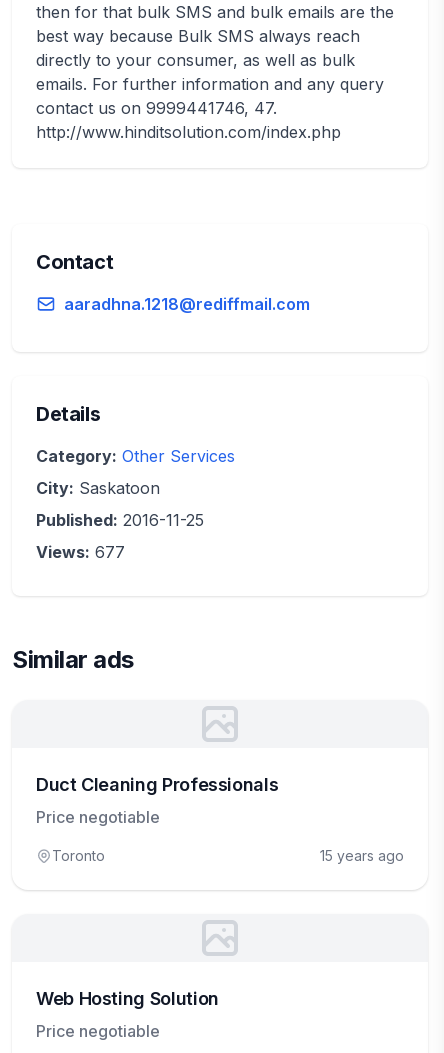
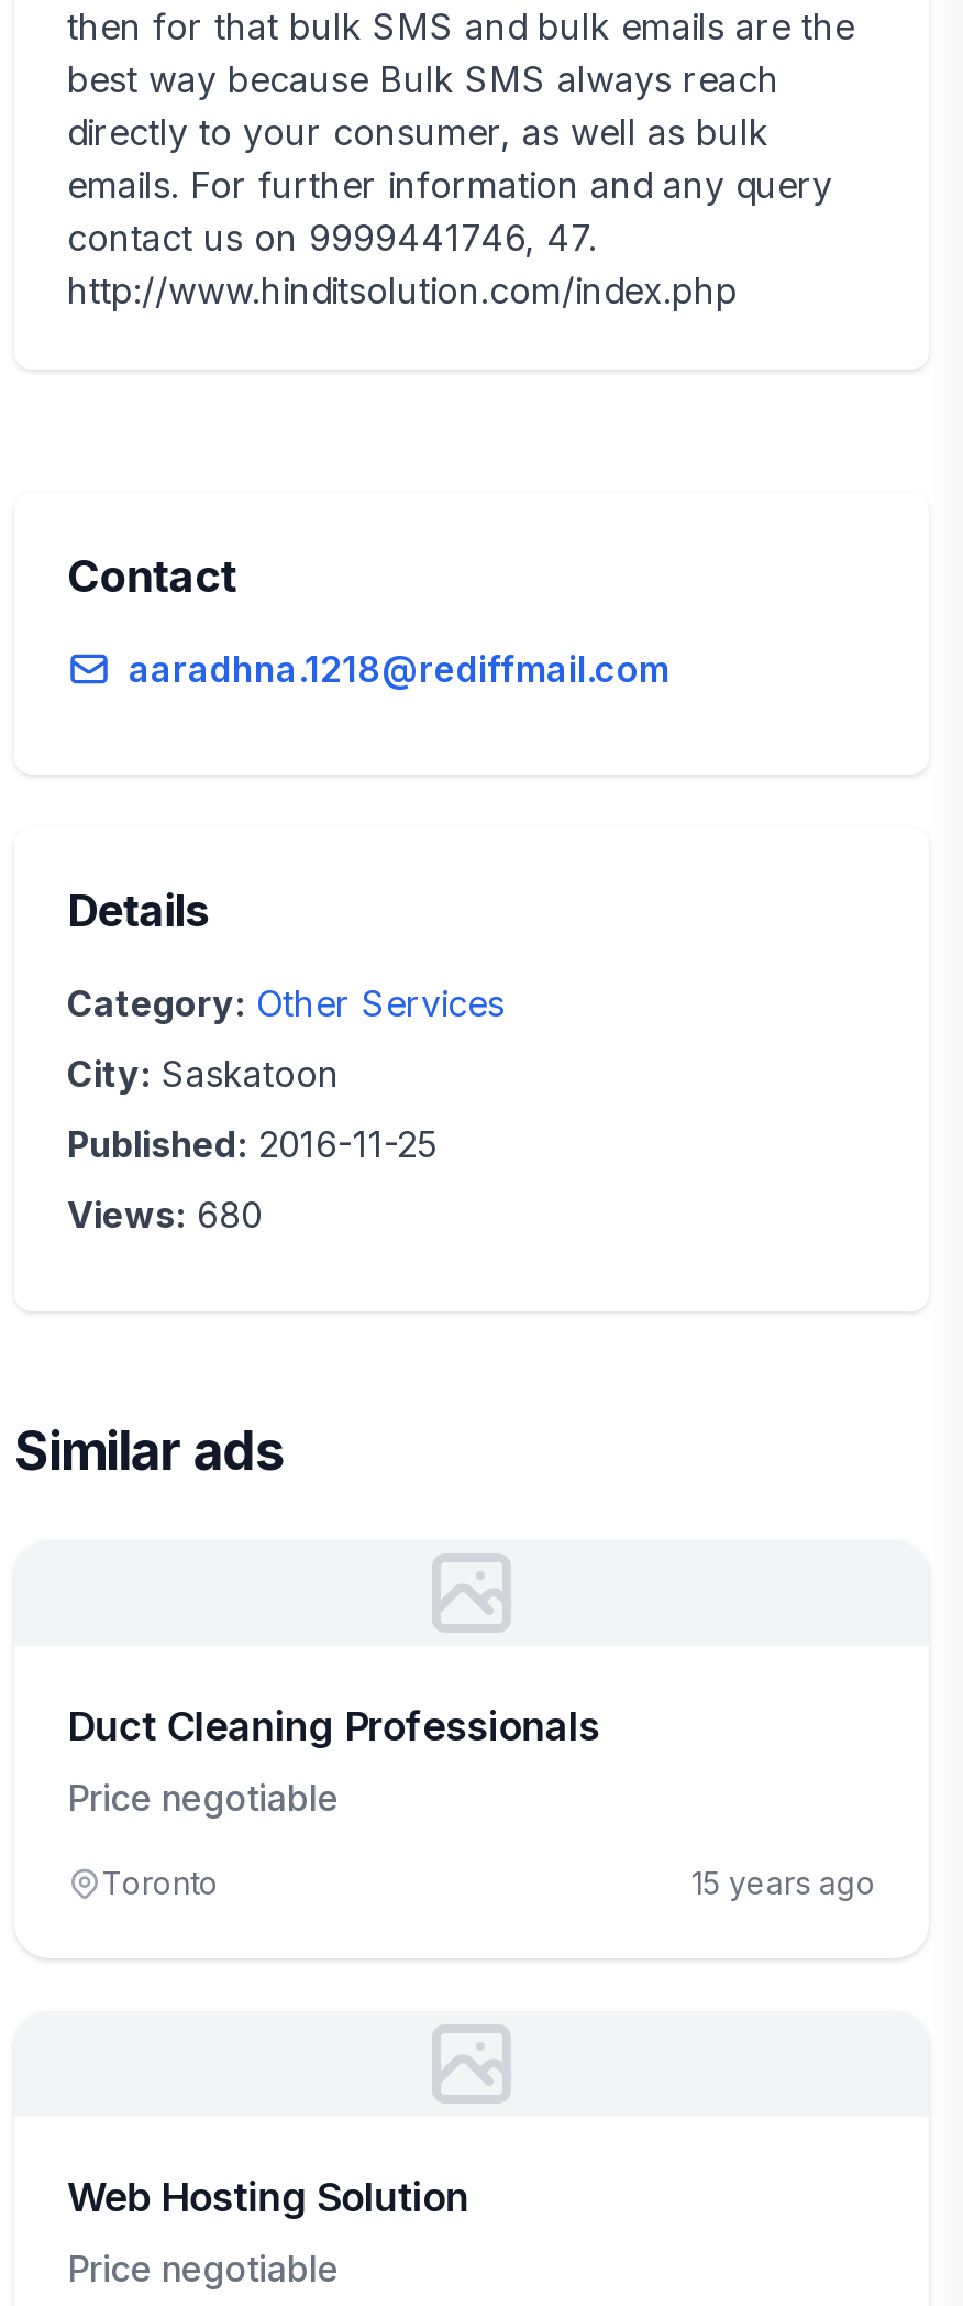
[36,542,125,562] Views: 677 -> [67,1194,263,1238] Views: 680

